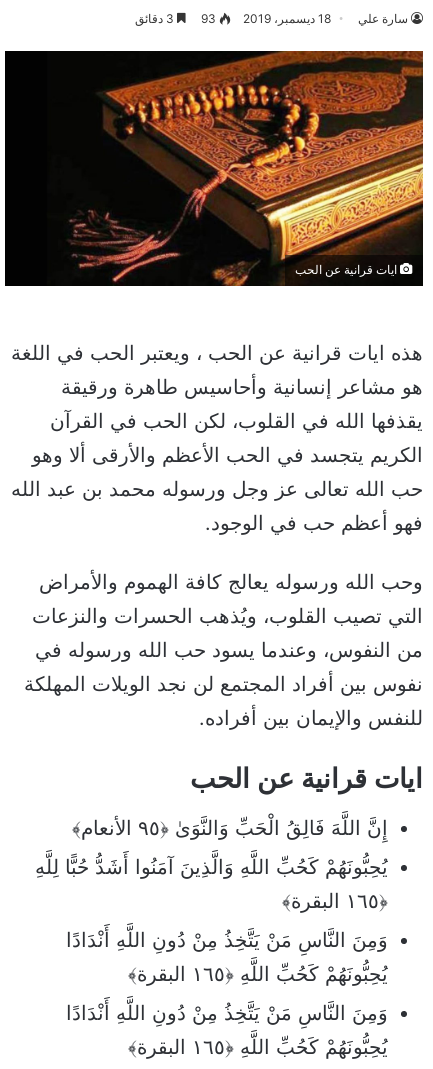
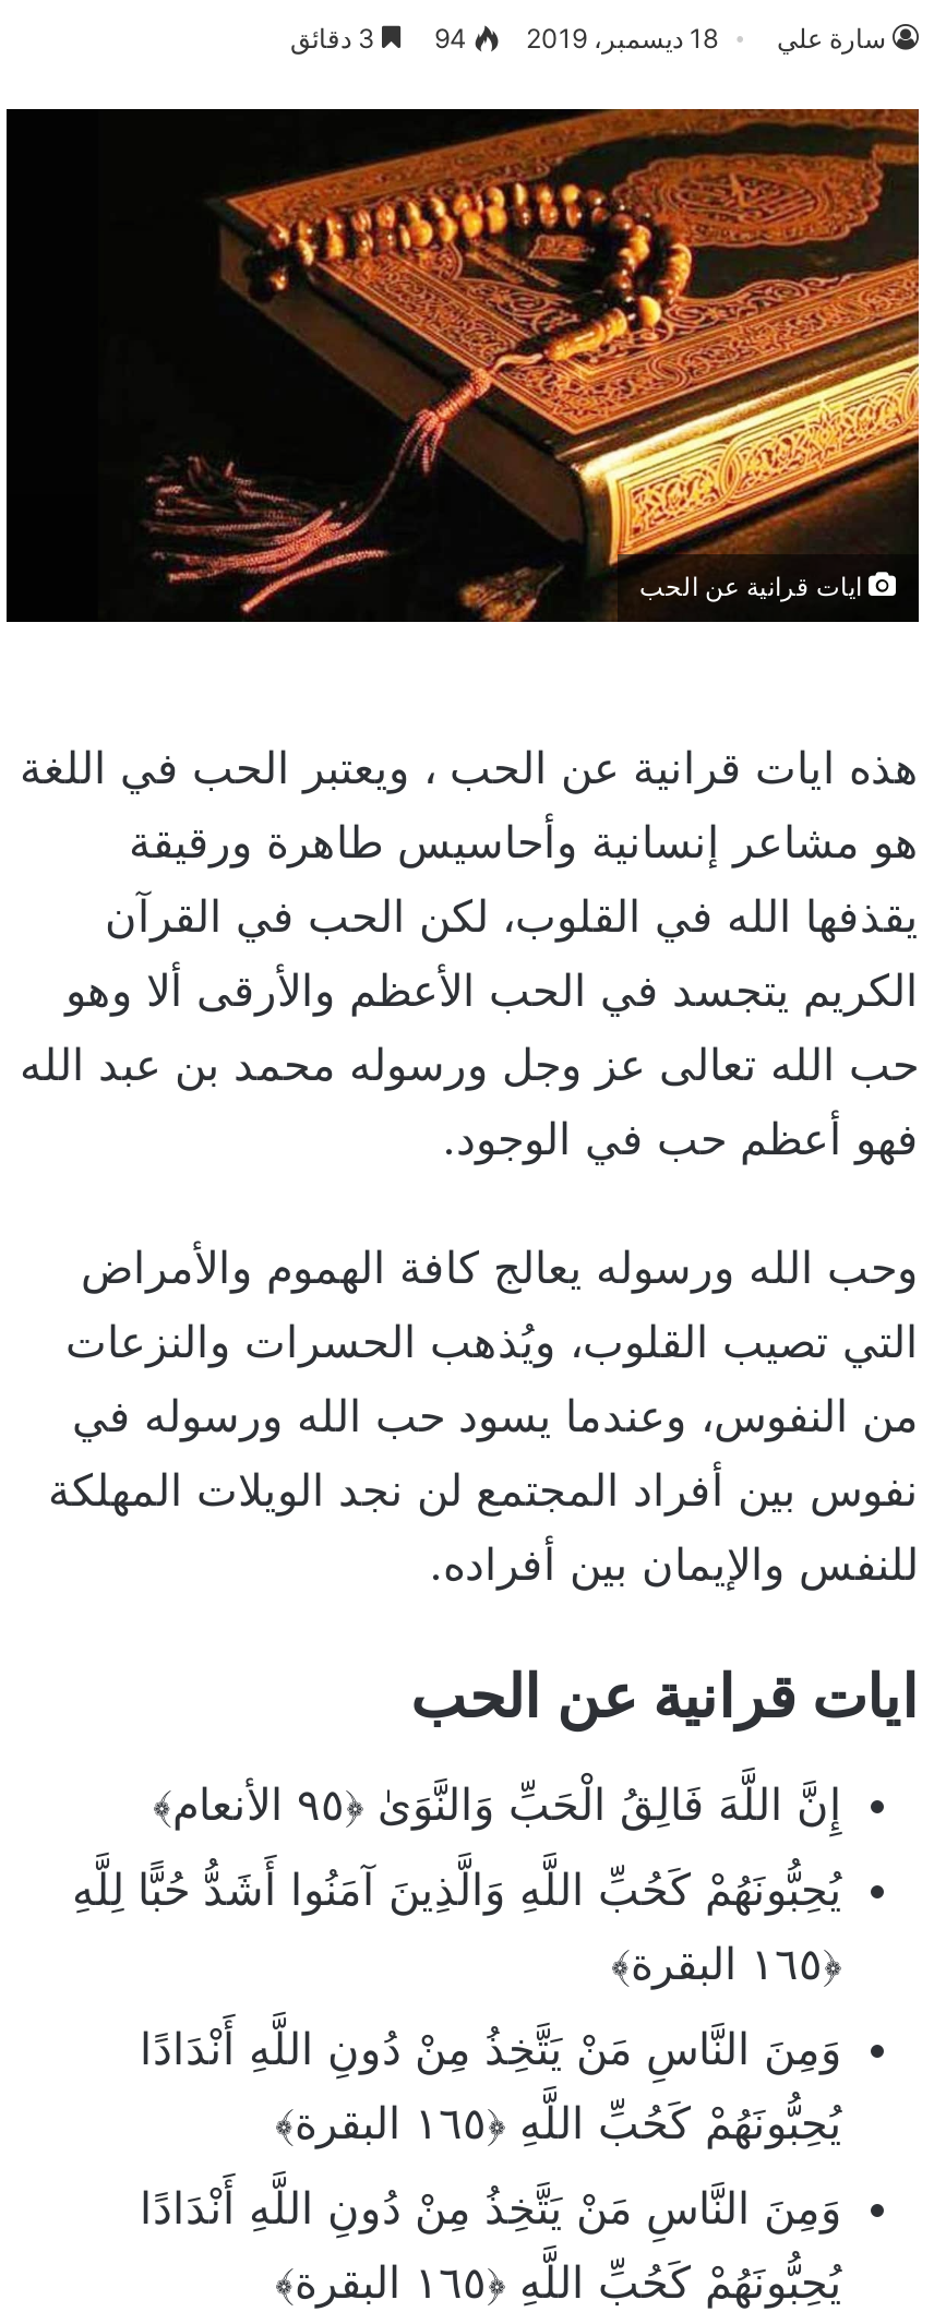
[201,11,216,26] 93 -> [434,22,467,54] 94

